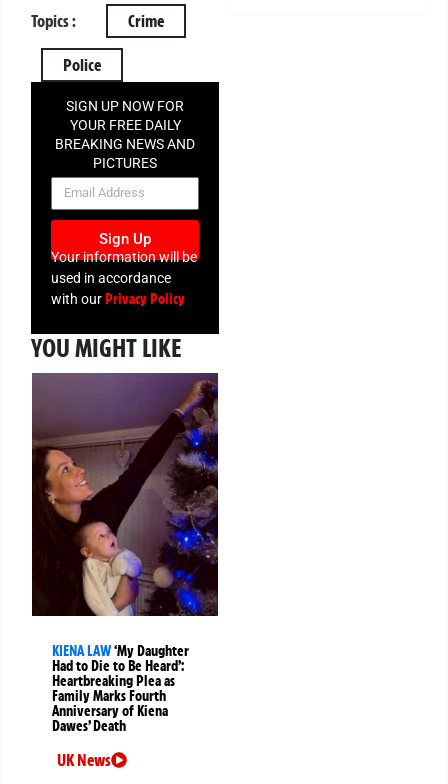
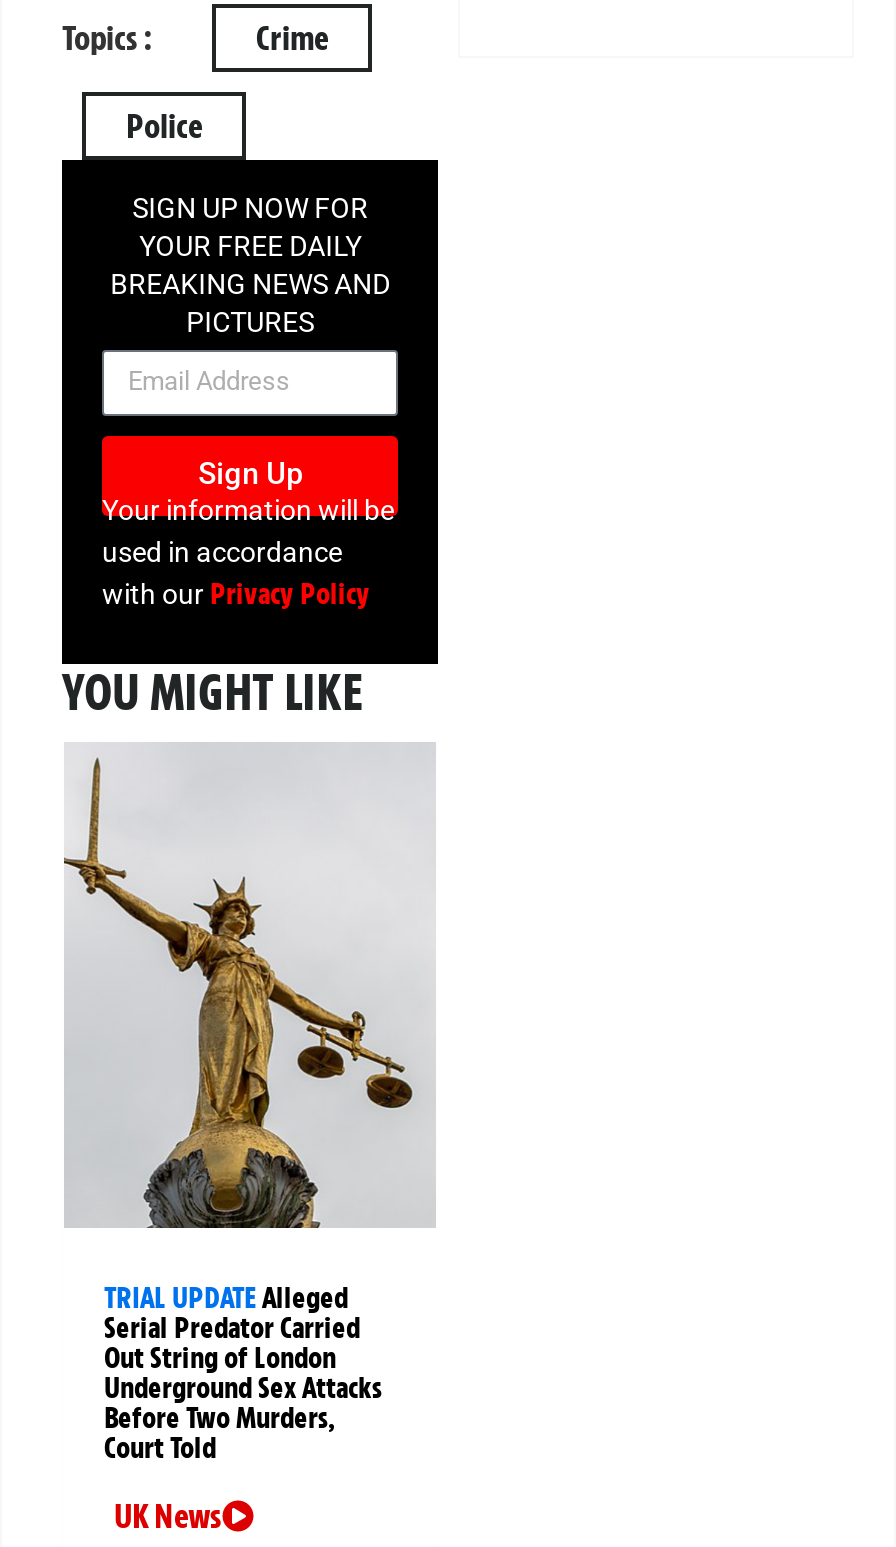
[31,372,219,735] [image] | KIENA LAW ‘My Daughter | Had to Die to Be Heard’: | Heartbreaking Plea as | Family Marks Fourth | Anniversary of Kiena | Dawes’ Death -> [64,742,436,1466] [image] | TRIAL UPDATE Alleged | Serial Predator Carried | Out String of London | Underground Sex Attacks | Before Two Murders, | Court Told

